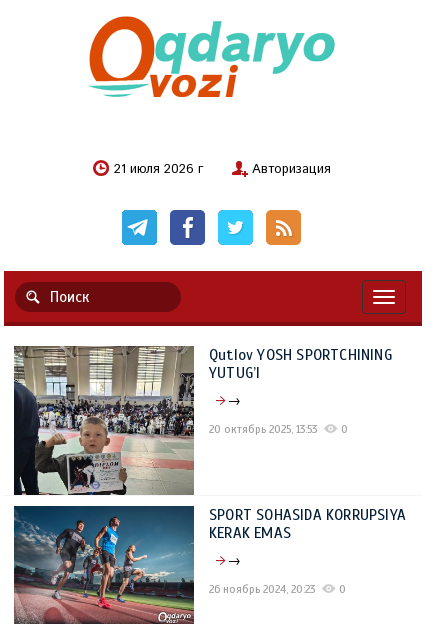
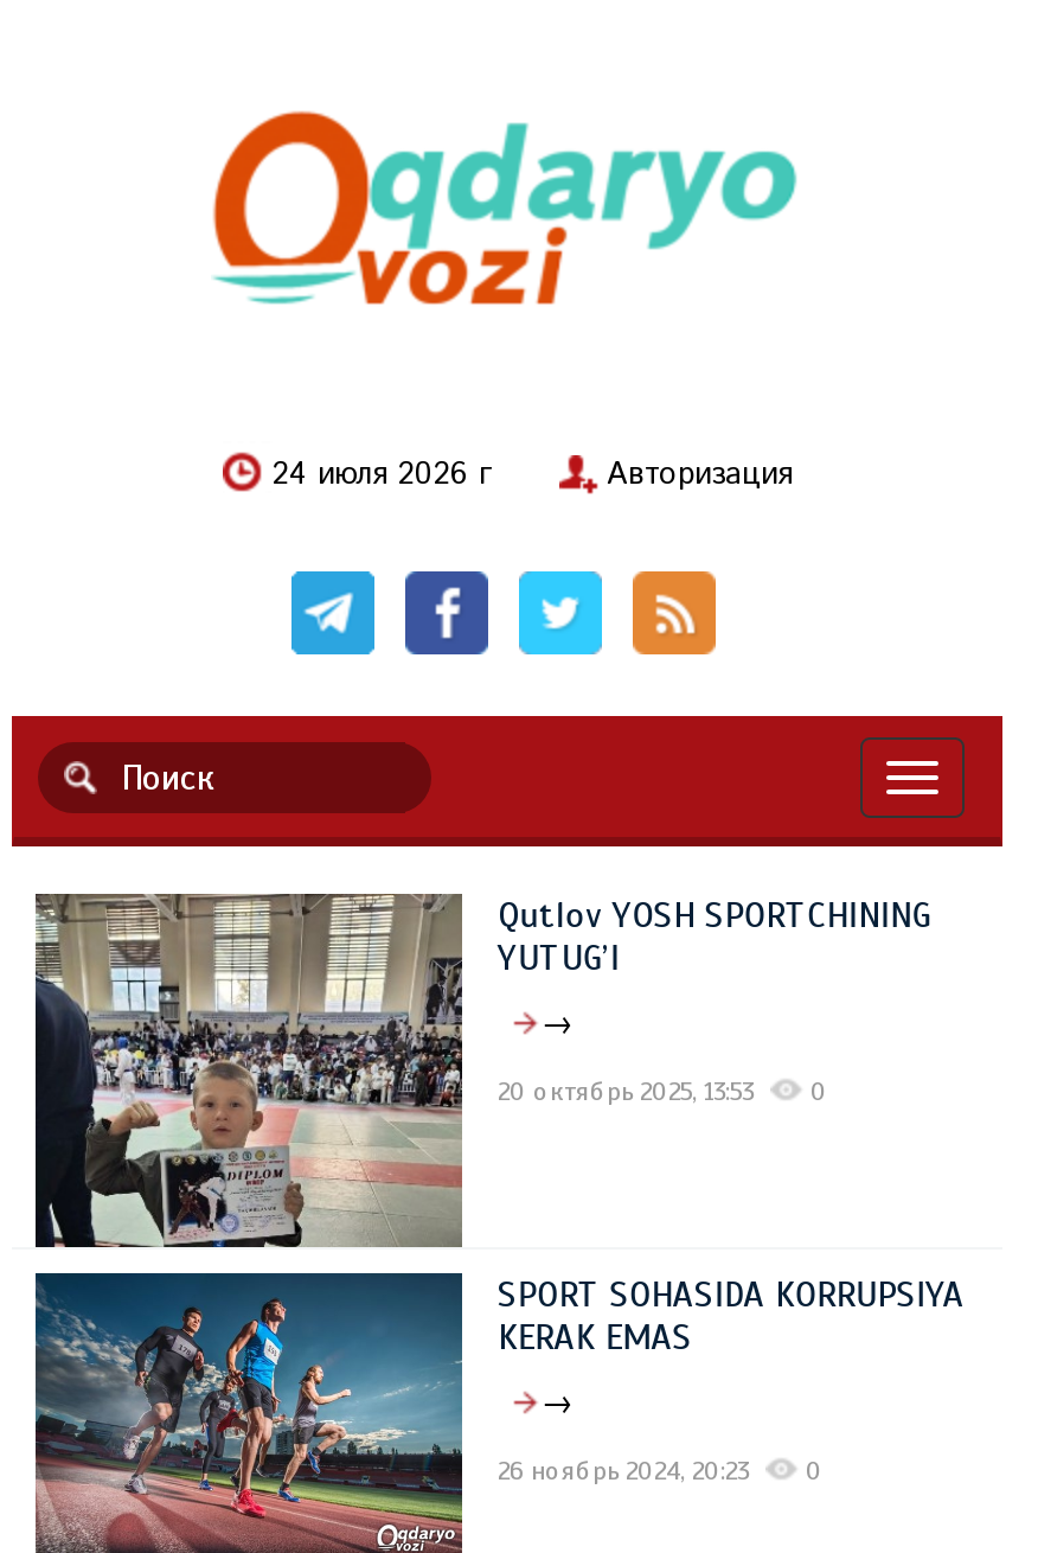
[114,160,208,179] 21 июля 2026 г -> [273,453,502,498] 24 июля 2026 г

